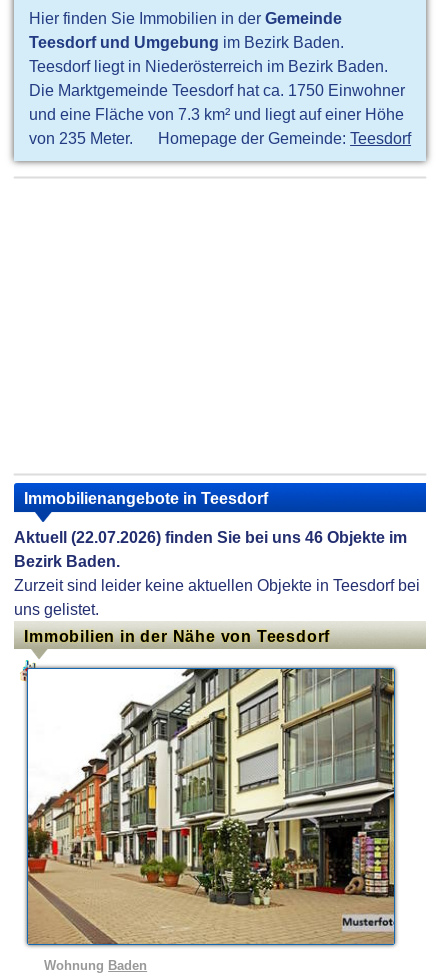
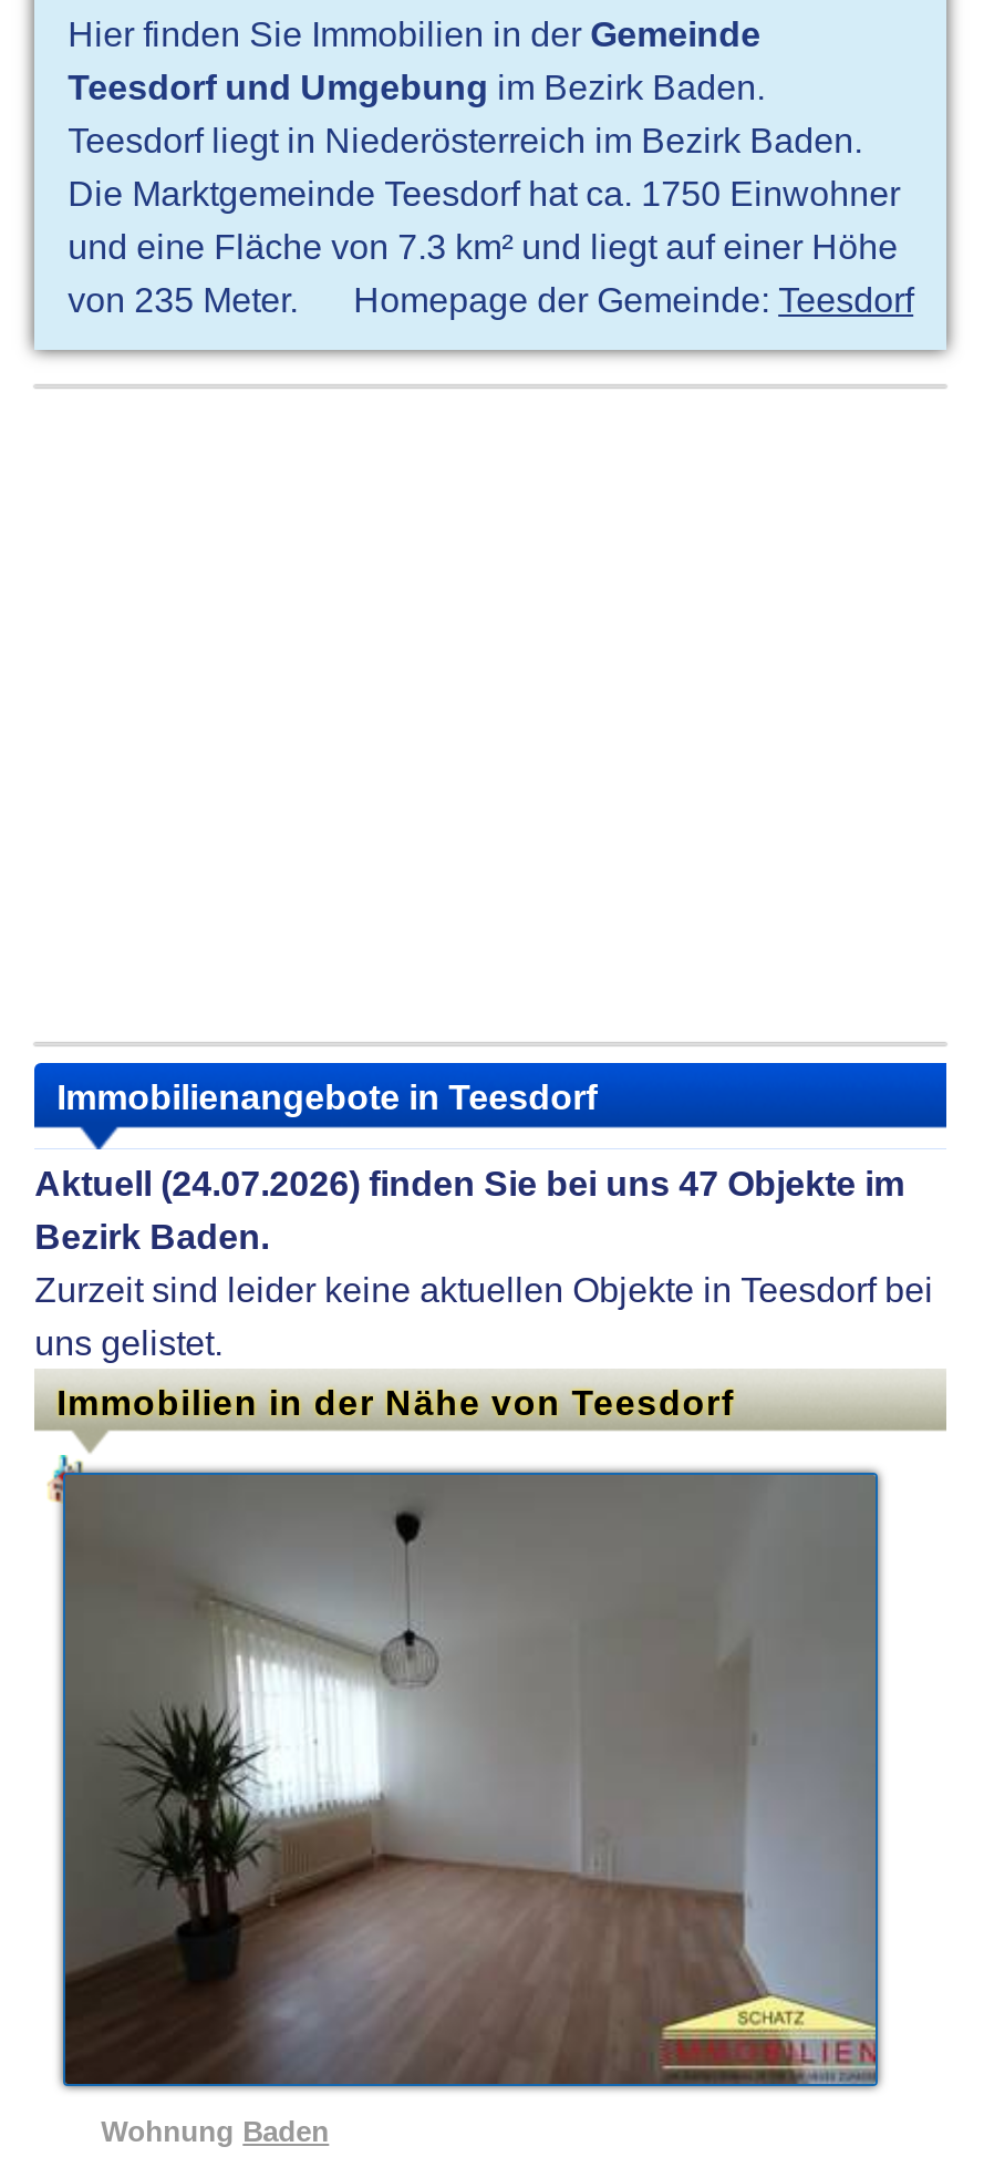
[14,528,407,546] Aktuell (22.07.2026) finden Sie bei uns 46 Objekte im -> [35,1163,905,1203] Aktuell (24.07.2026) finden Sie bei uns 47 Objekte im
[27,668,394,945] [image] -> [63,1473,878,2086] [image]

